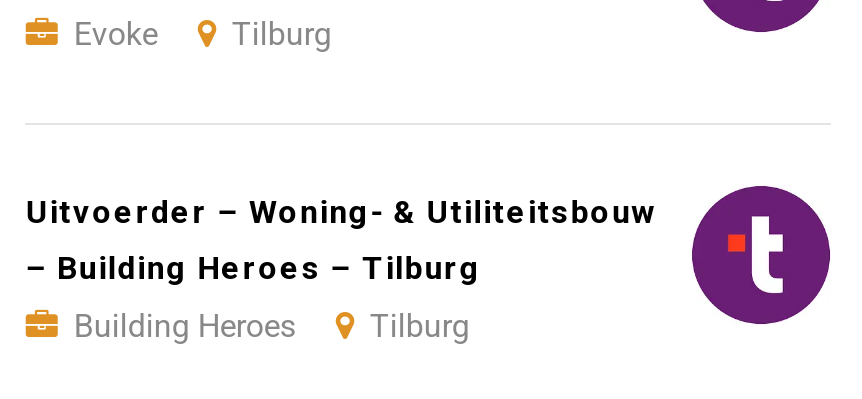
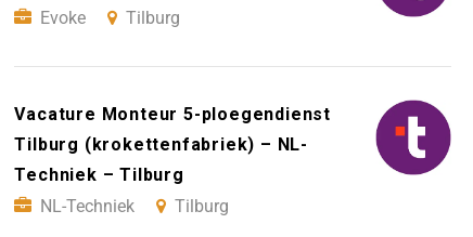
[26,192,657,344] Uitvoerder – Woning- & Utiliteitsbouw | – Building Heroes – Tilburg | Building Heroes -> [15,104,331,217] Vacature Monteur 5-ploegendienst | Tilburg (krokettenfabriek) – NL- | Techniek – Tilburg | NL-Techniek

